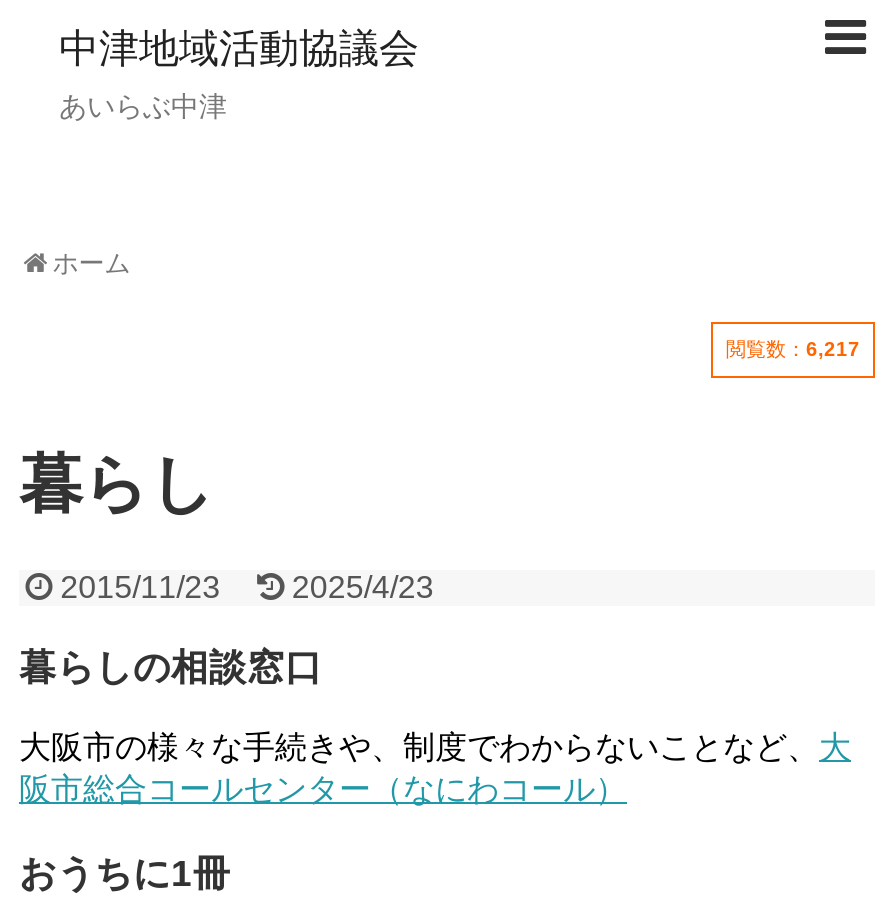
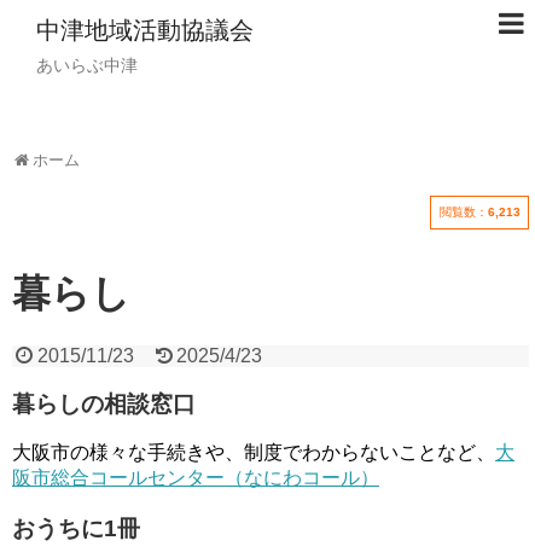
[726,338,860,360] 閲覧数：6,217 -> [439,205,520,219] 閲覧数：6,213

